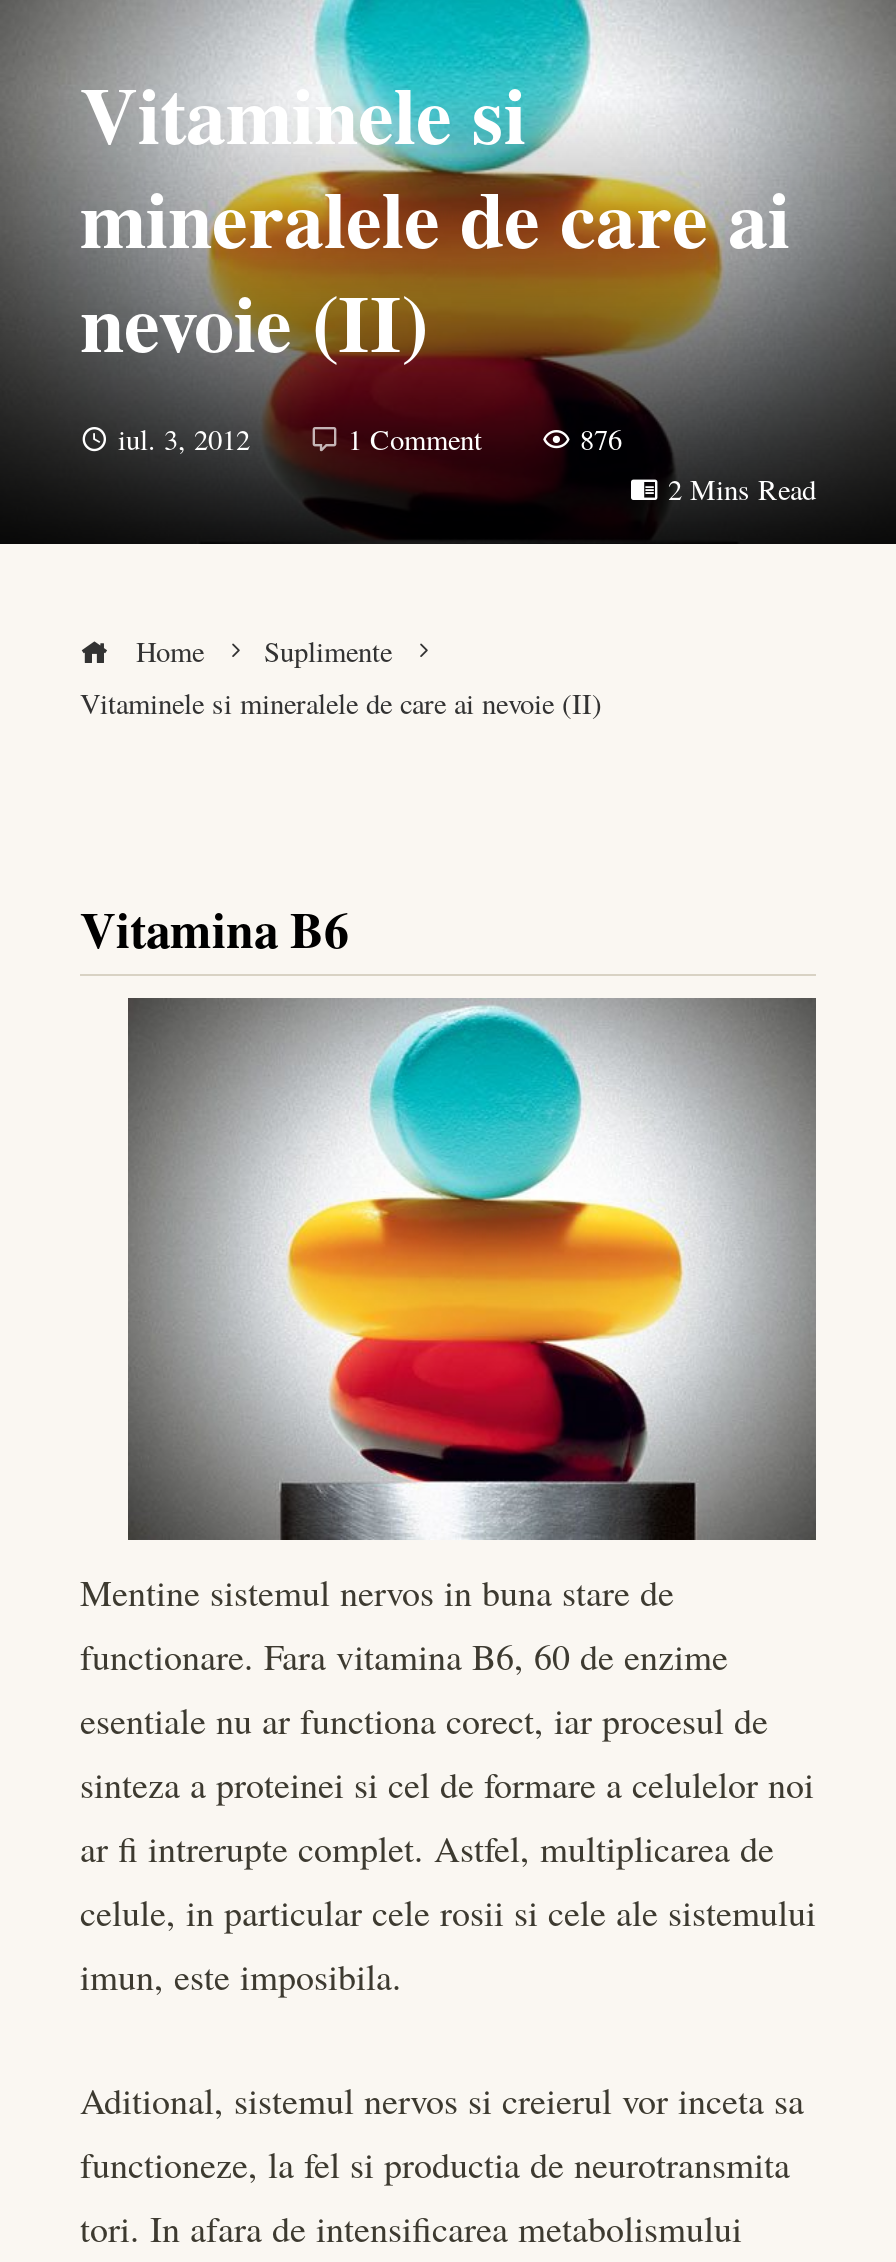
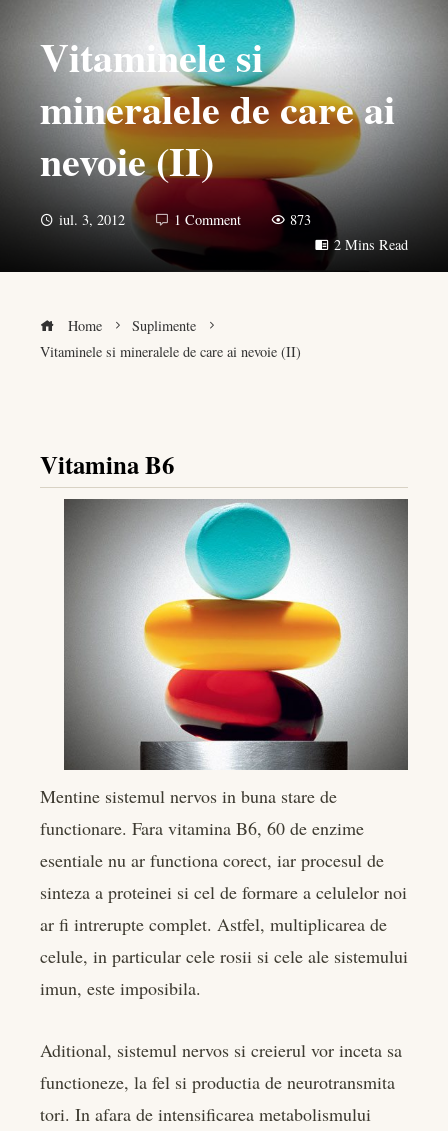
[580,420,622,458] 876 -> [290,210,311,229] 873

